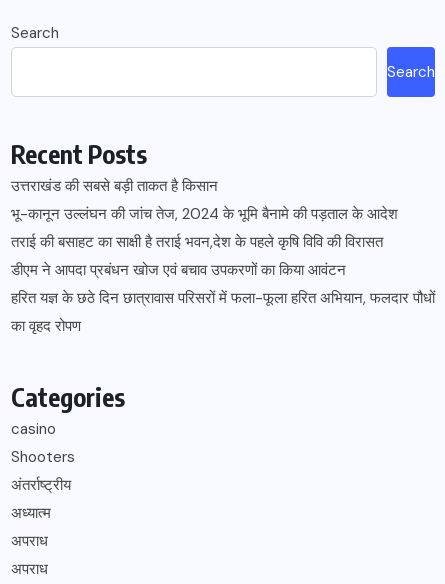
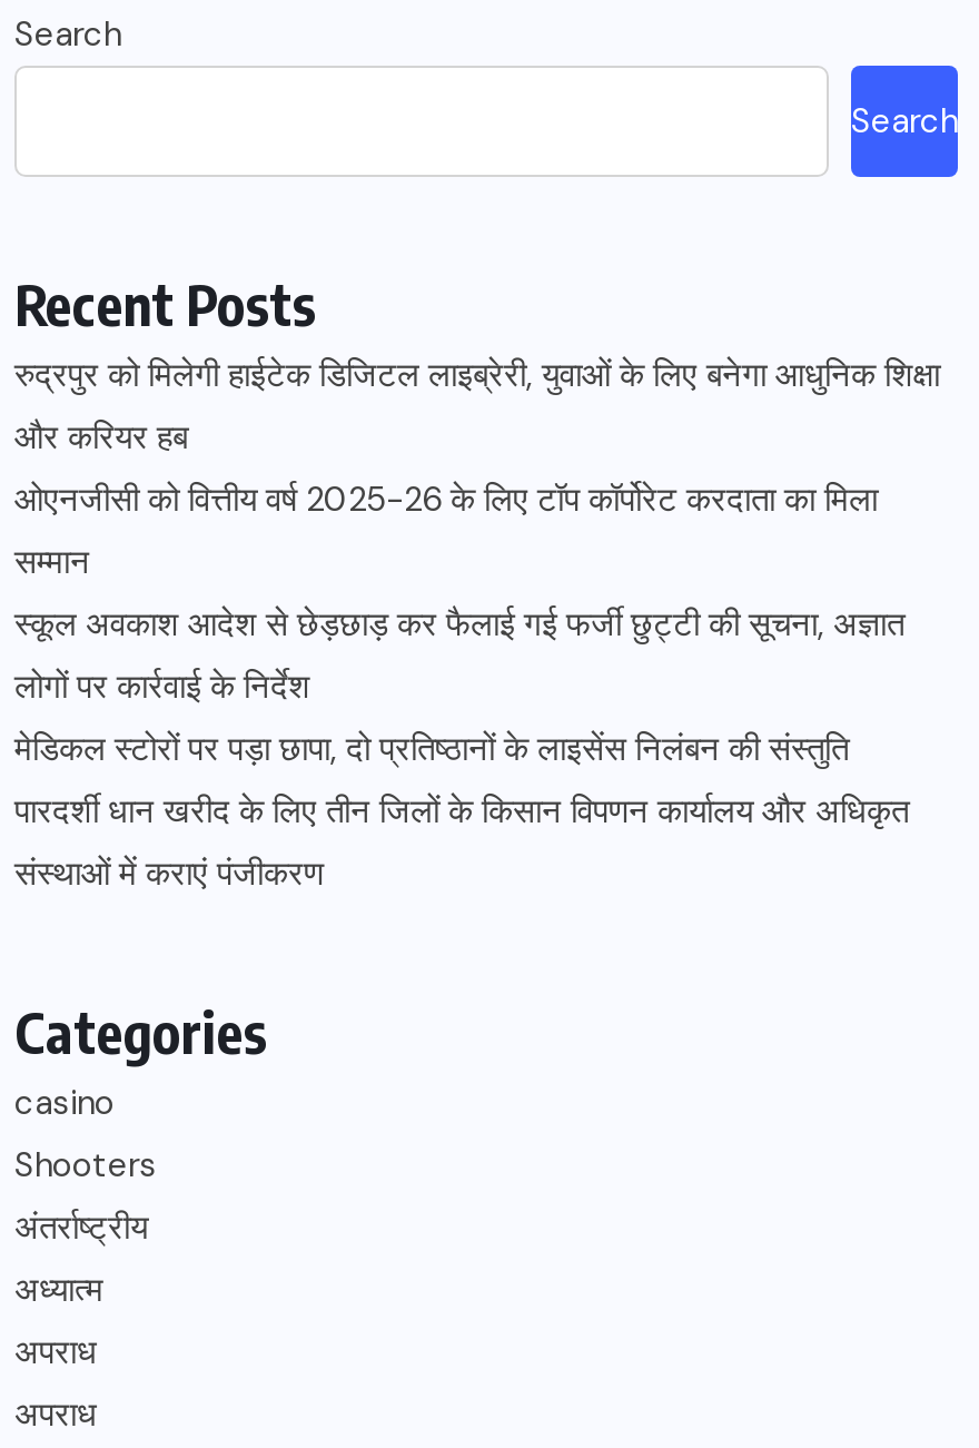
[11,175,435,335] उत्तराखंड की सबसे बड़ी ताकत है किसान | भू-कानून उल्लंघन की जांच तेज, 2024 के भूमि बैनामे की पड़ताल के आदेश | तराई की बसाहट का साक्षी है तराई भवन,देश के पहले कृषि विवि की विरासत | डीएम ने आपदा प्रबंधन खोज एवं बचाव उपकरणों का किया आवंटन | हरित यज्ञ के छठे दिन छात्रावास परिसरों में फला-फूला हरित अभियान, फलदार पौधों | का वृहद रोपण -> [14,352,940,895] रुद्रपुर को मिलेगी हाईटेक डिजिटल लाइब्रेरी, युवाओं के लिए बनेगा आधुनिक शिक्षा | और करियर हब | ओएनजीसी को वित्तीय वर्ष 2025-26 के लिए टॉप कॉर्पोरेट करदाता का मिला | सम्मान | स्कूल अवकाश आदेश से छेड़छाड़ कर फैलाई गई फर्जी छुट्टी की सूचना, अज्ञात | लोगों पर कार्रवाई के निर्देश | मेडिकल स्टोरों पर पड़ा छापा, दो प्रतिष्ठानों के लाइसेंस निलंबन की संस्तुति | पारदर्शी धान खरीद के लिए तीन जिलों के किसान विपणन कार्यालय और अधिकृत | संस्थाओं में कराएं पंजीकरण

